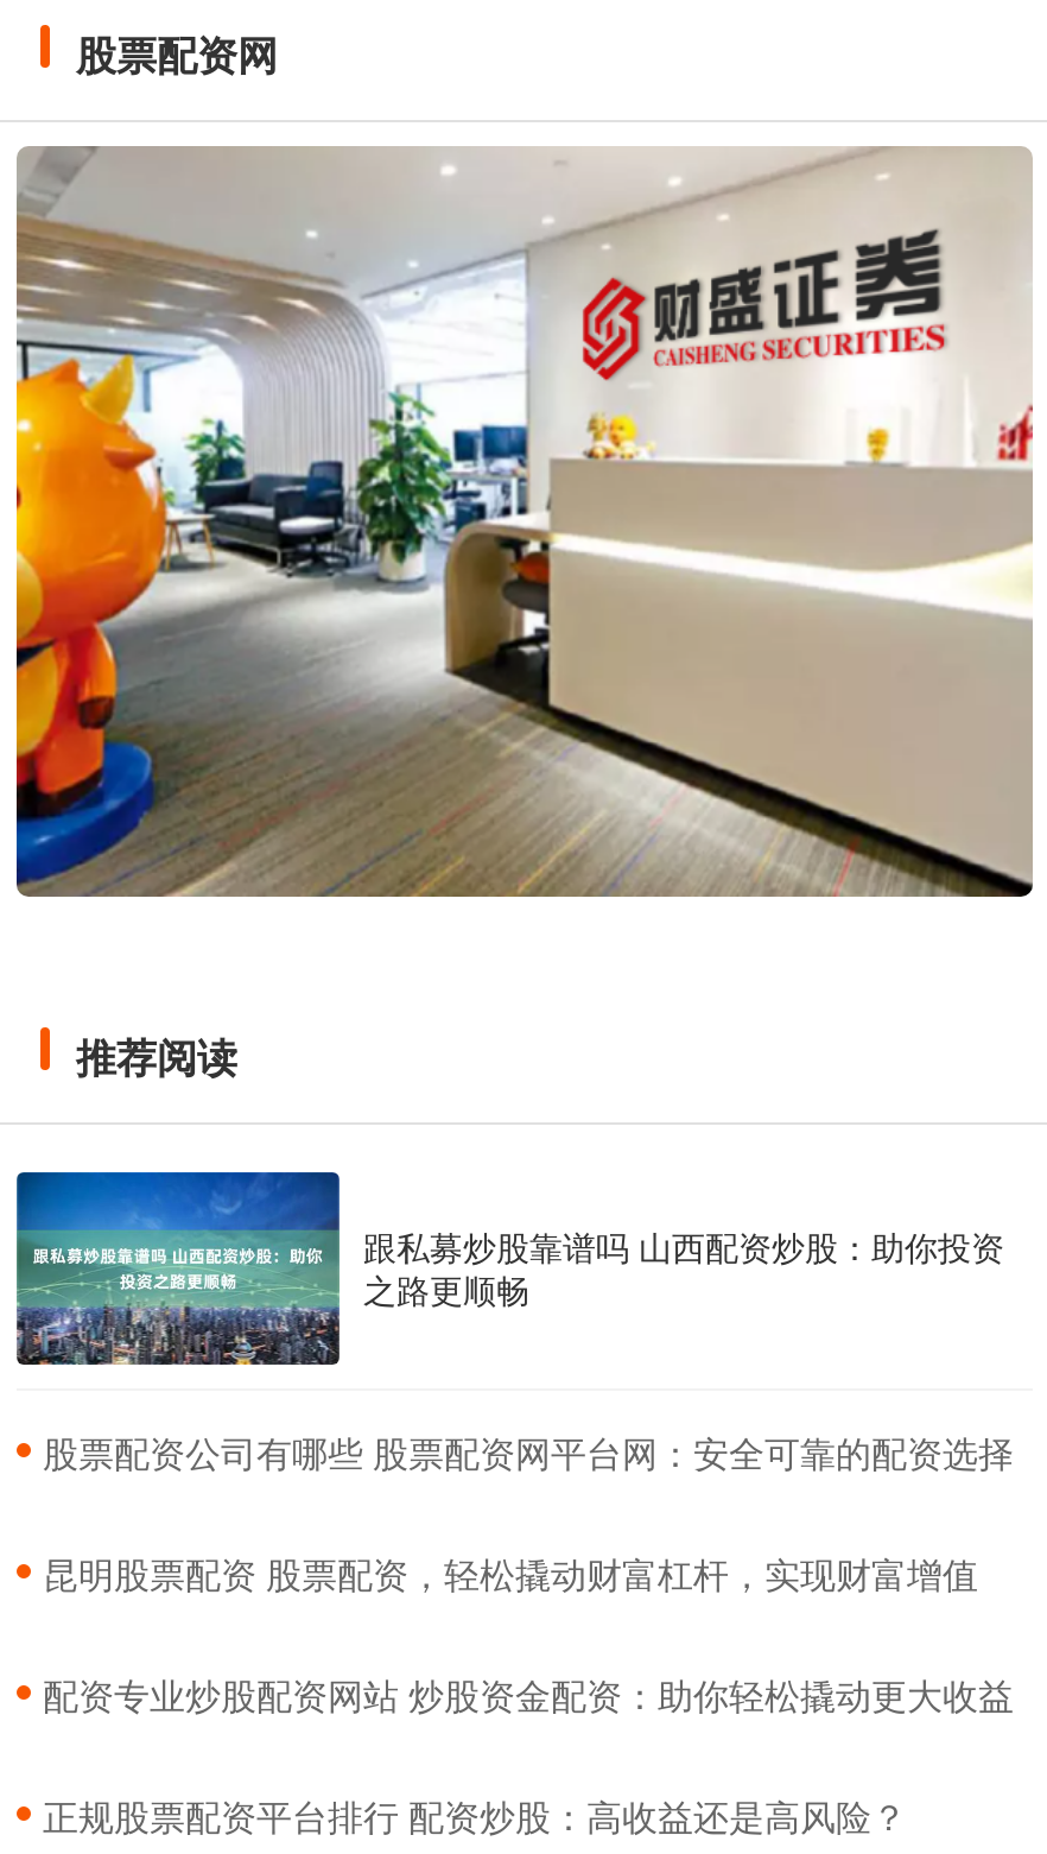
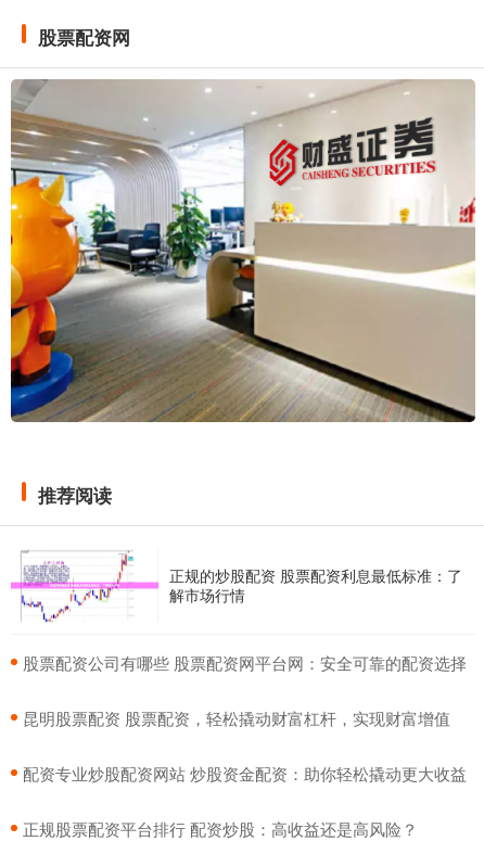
[14,1170,1004,1369] [image] | 跟私募炒股靠谱吗 山西配资炒股：助你投资 | 之路更顺畅 -> [10,548,462,624] [image] | 正规的炒股配资 股票配资利息最低标准：了 | 解市场行情

